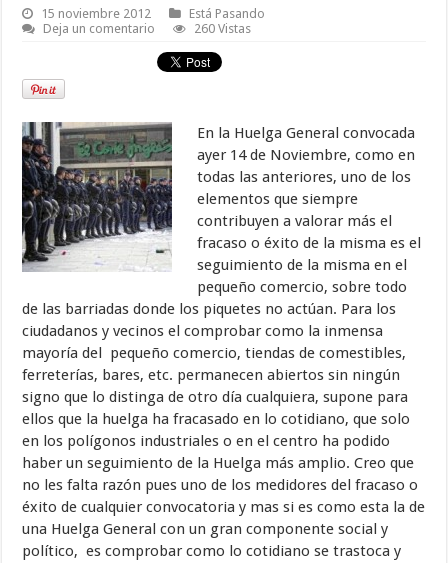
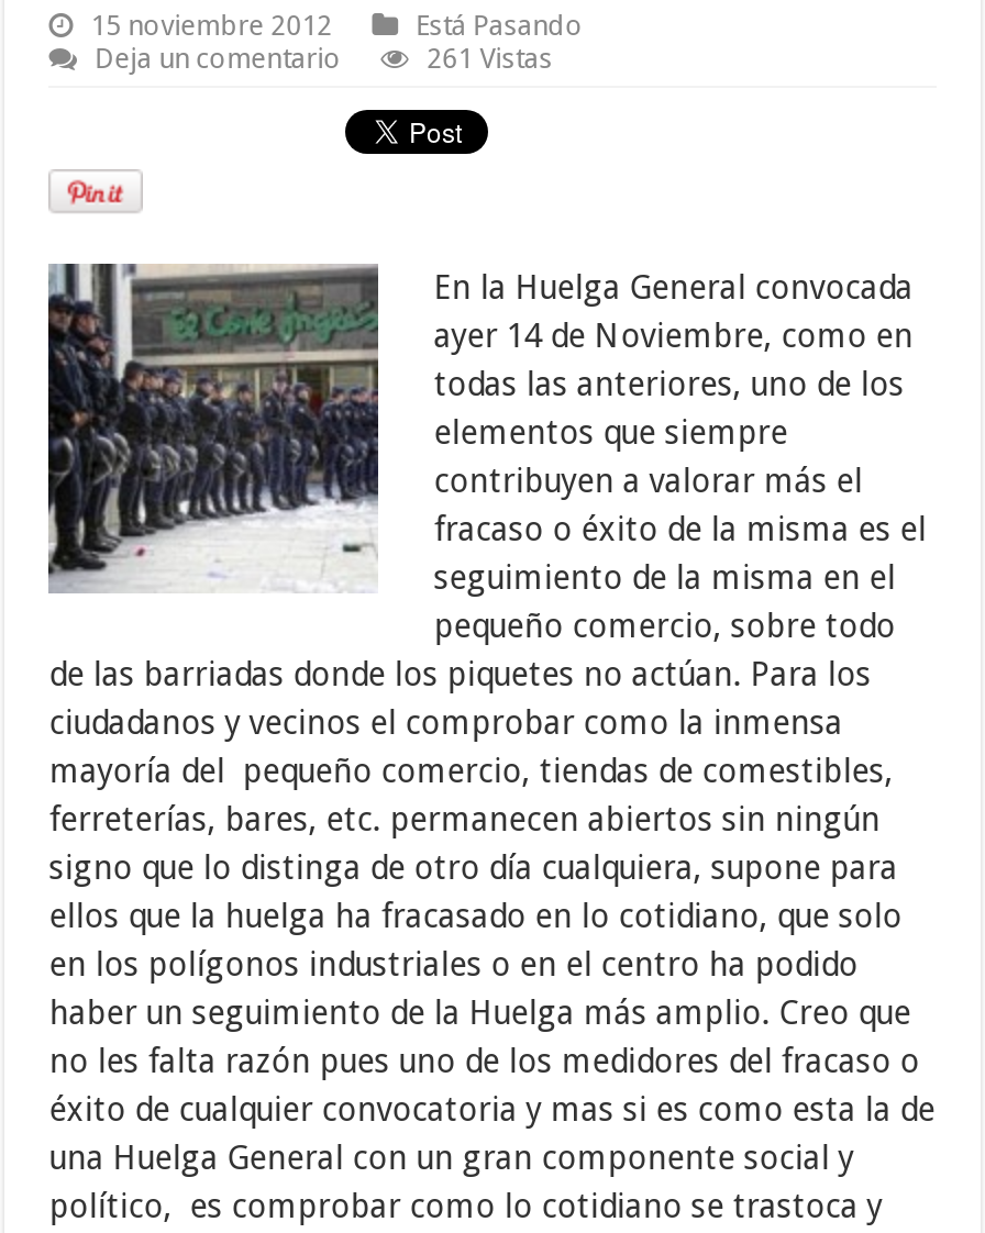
[194,21,251,36] 260 Vistas -> [427,42,552,75] 261 Vistas

